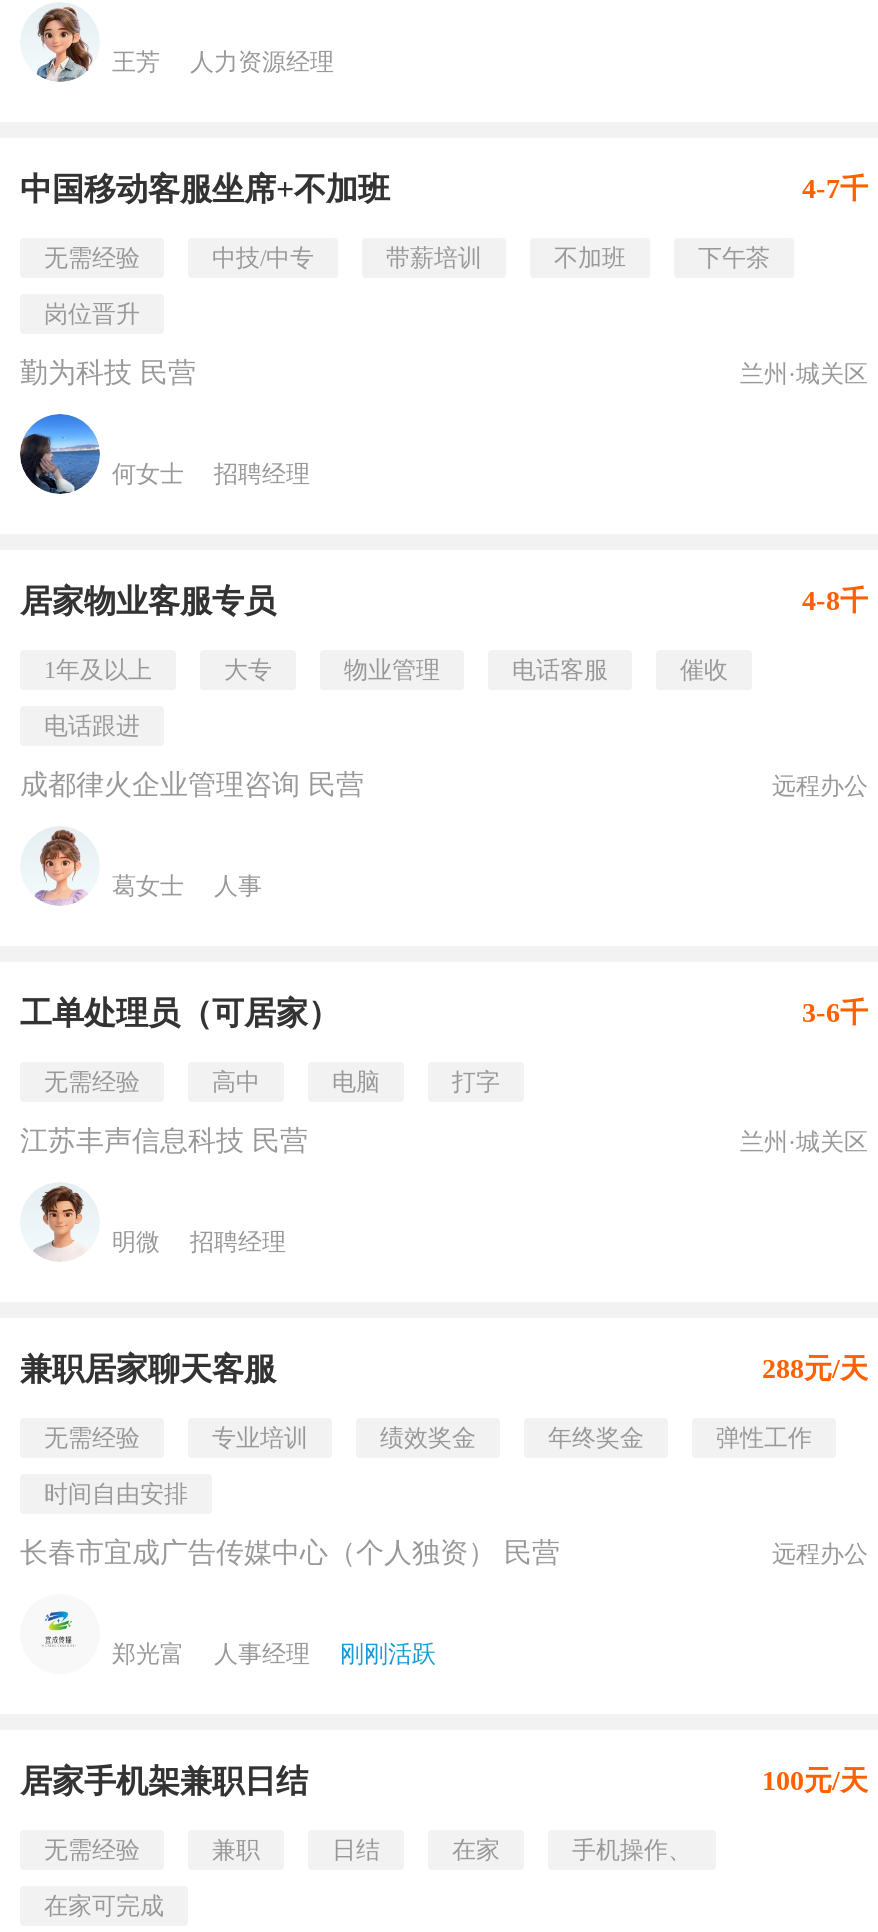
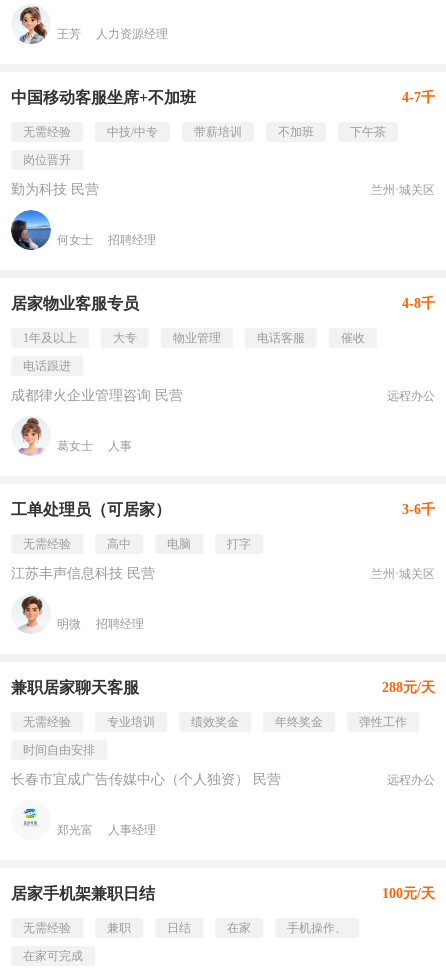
[340,1640,436,1668] 刚刚活跃 -> none

